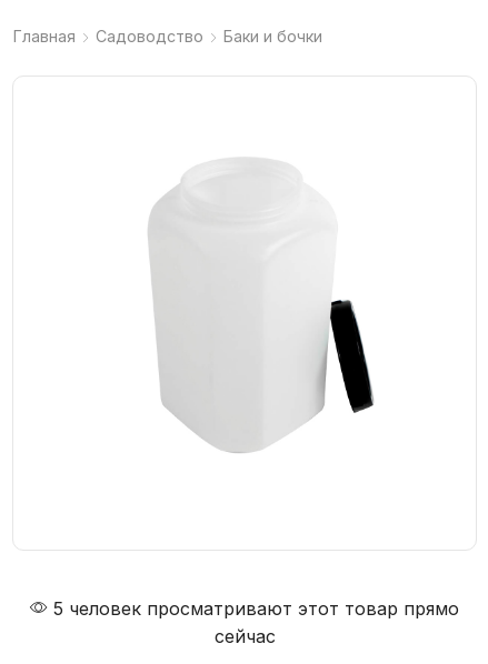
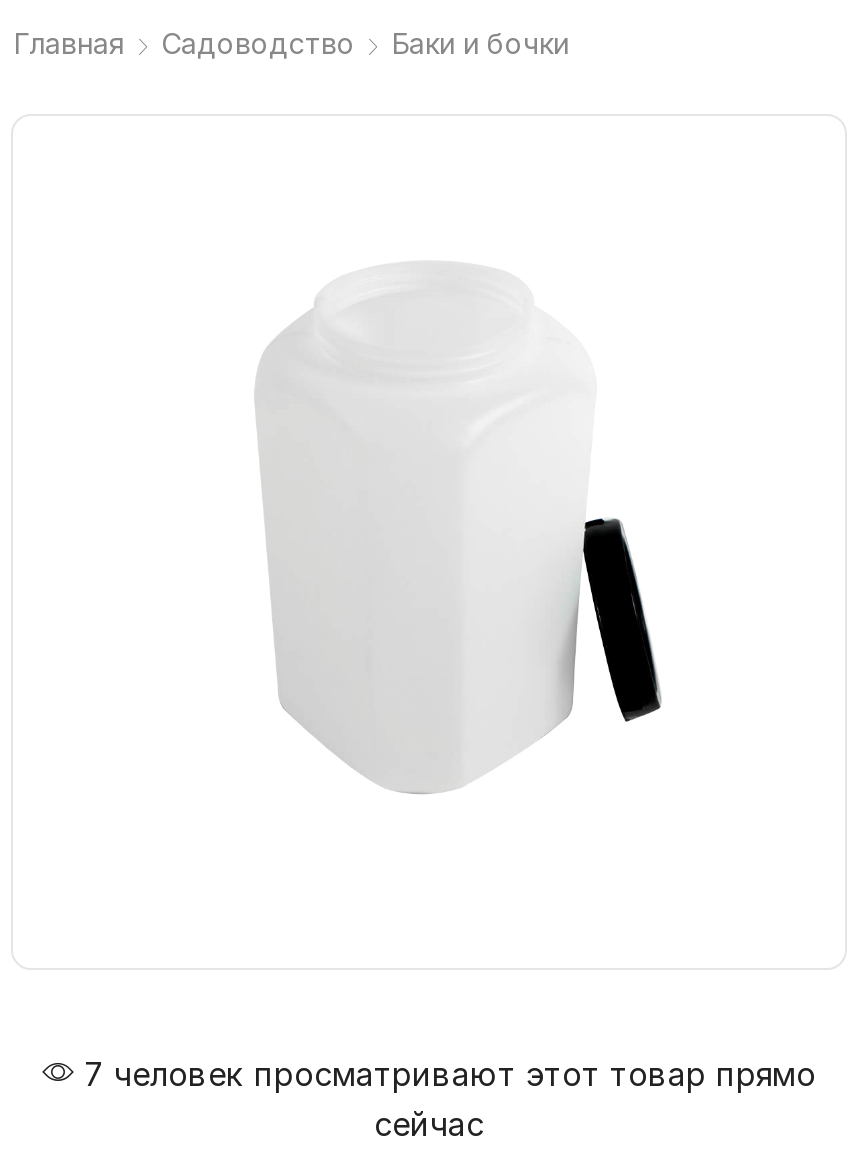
[48,597,459,620] 5 человек просматривают этот товар прямо -> [74,1054,816,1094] 7 человек просматривают этот товар прямо

